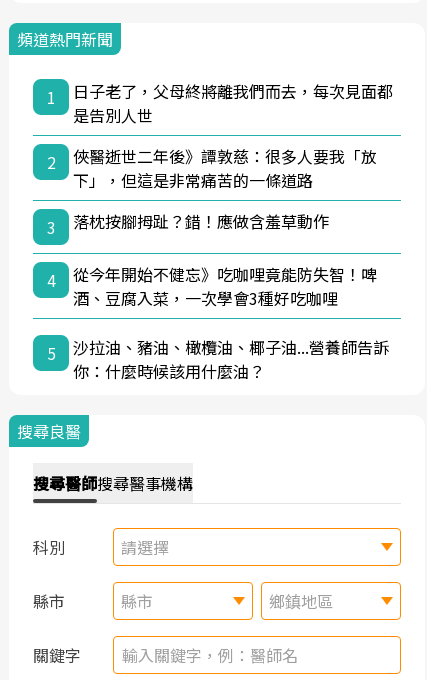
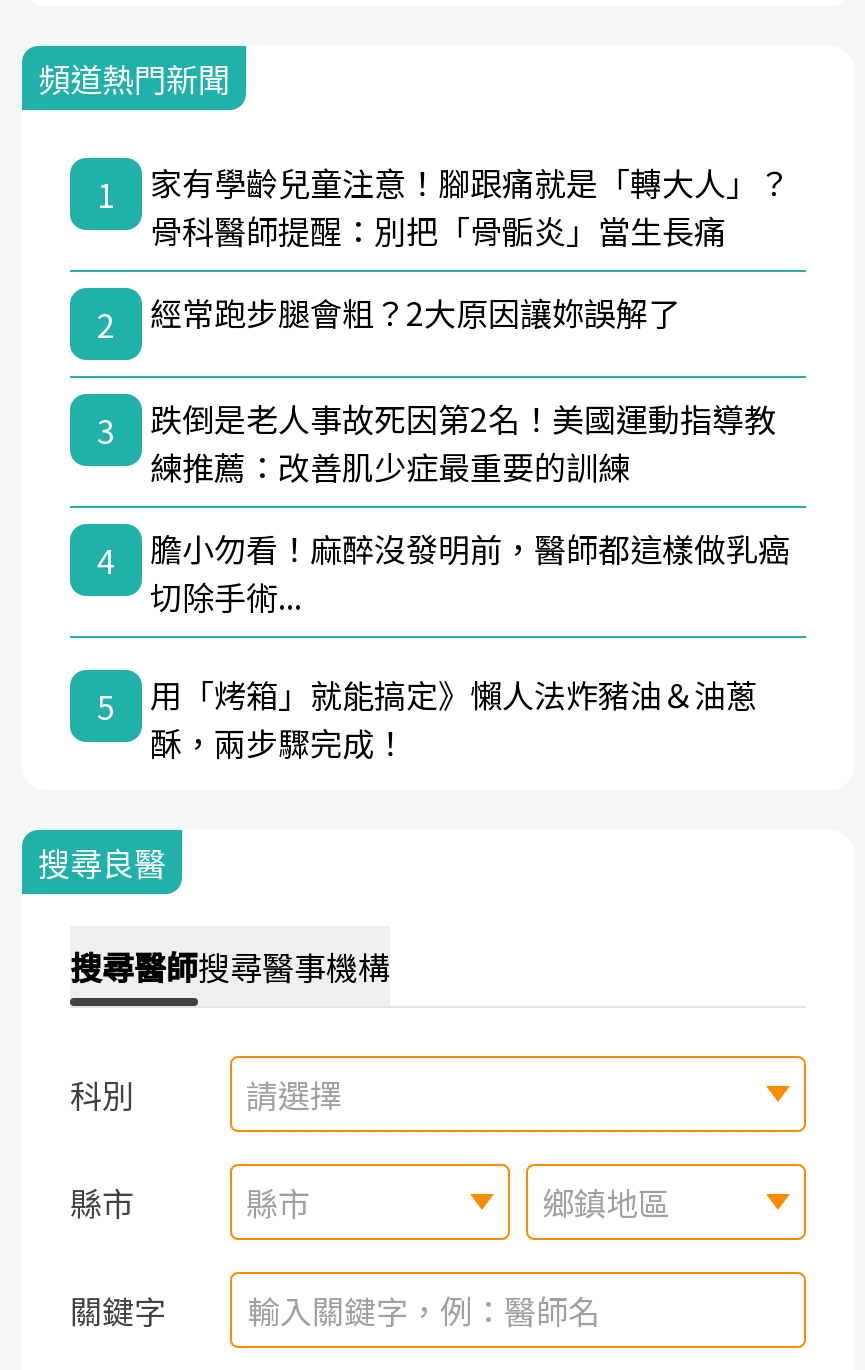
[73,79,393,127] 日子老了，父母終將離我們而去，每次見面都 | 是告別人世 -> [150,157,790,253] 家有學齡兒童注意！腳跟痛就是「轉大人」？ | 骨科醫師提醒：別把「骨骺炎」當生長痛
[73,144,377,192] 俠醫逝世二年後》譚敦慈：很多人要我「放 | 下」，但這是非常痛苦的一條道路 -> [150,287,680,335] 經常跑步腿會粗？2大原因讓妳誤解了
[73,209,329,233] 落枕按腳拇趾？錯！應做含羞草動作 -> [150,393,776,489] 跌倒是老人事故死因第2名！美國運動指導教 | 練推薦：改善肌少症最重要的訓練
[73,262,377,310] 從今年開始不健忘》吃咖哩竟能防失智！啤 | 酒、豆腐入菜，一次學會3種好吃咖哩 -> [150,523,790,619] 膽小勿看！麻醉沒發明前，醫師都這樣做乳癌 | 切除手術...
[73,335,389,383] 沙拉油、豬油、橄欖油、椰子油...營養師告訴 | 你：什麼時候該用什麼油？ -> [150,669,758,765] 用「烤箱」就能搞定》懶人法炸豬油＆油蔥 | 酥，兩步驟完成！

